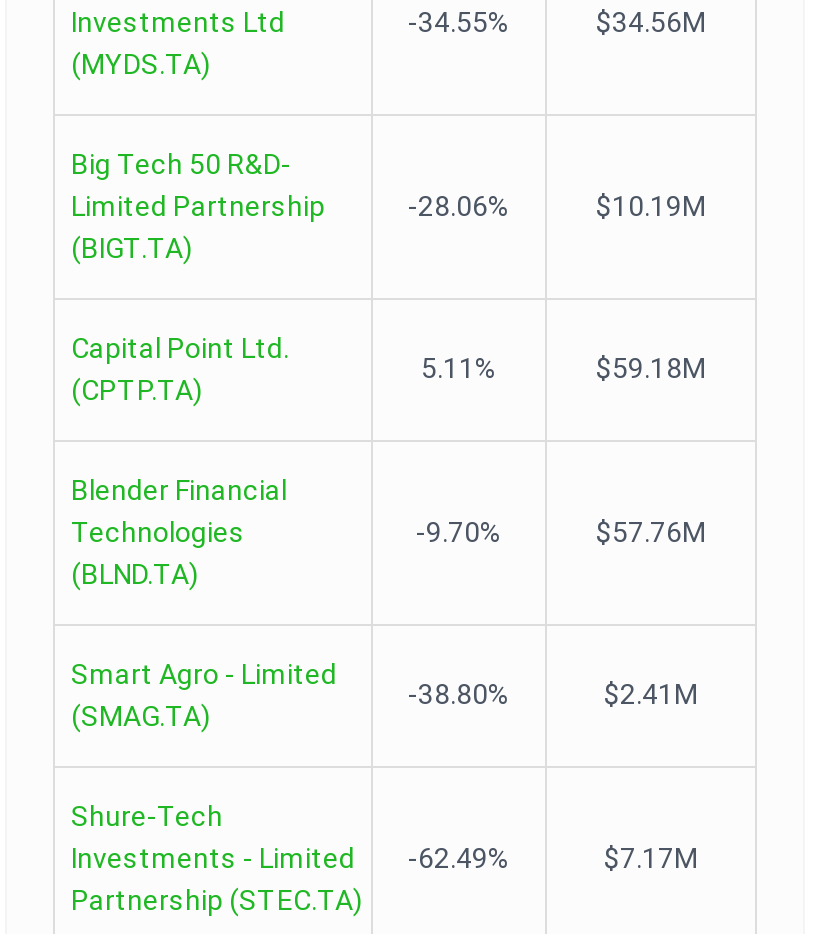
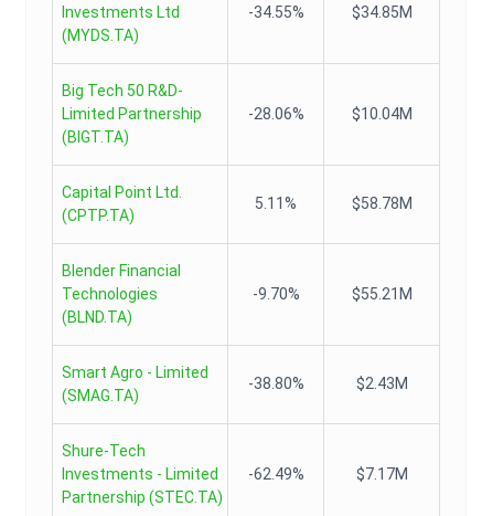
[596,6,706,38] $34.56M -> [351,3,412,21] $34.85M
[596,190,706,222] $10.19M -> [351,105,412,123] $10.04M
[596,352,706,384] $59.18M -> [351,194,412,212] $58.78M
[596,516,706,548] $57.76M -> [351,285,412,303] $55.21M
[604,678,698,710] $2.41M -> [356,375,408,392] $2.43M

